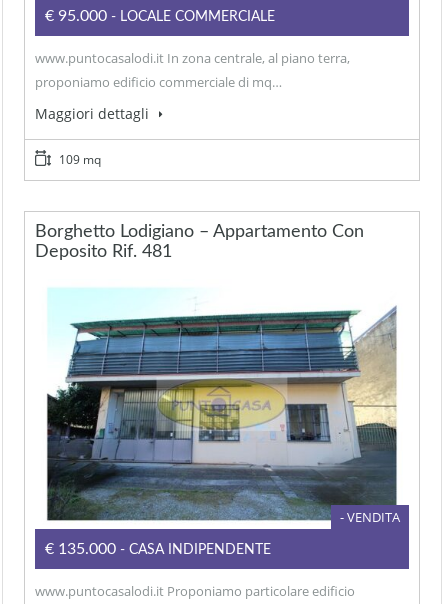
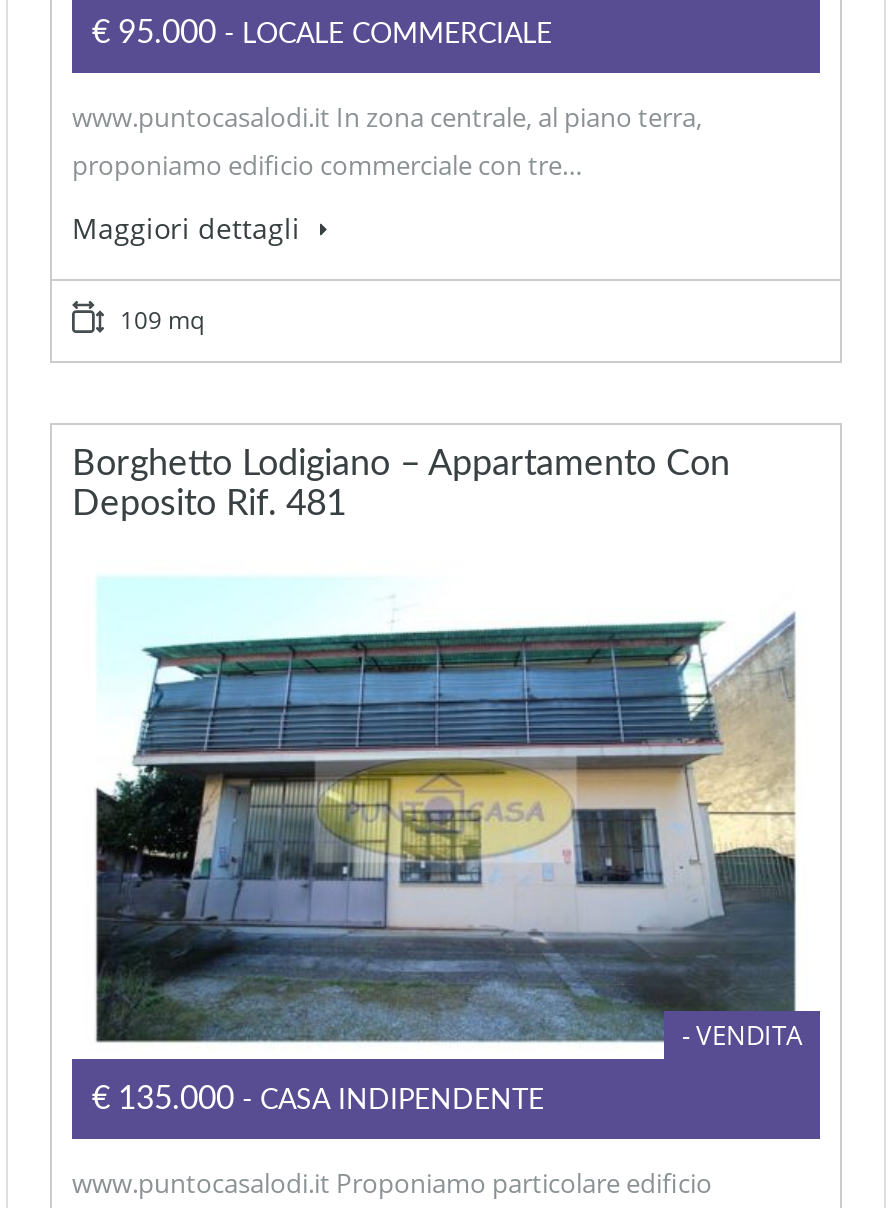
[35,73,282,91] proponiamo edificio commerciale di mq… -> [72,147,582,183] proponiamo edificio commerciale con tre…

